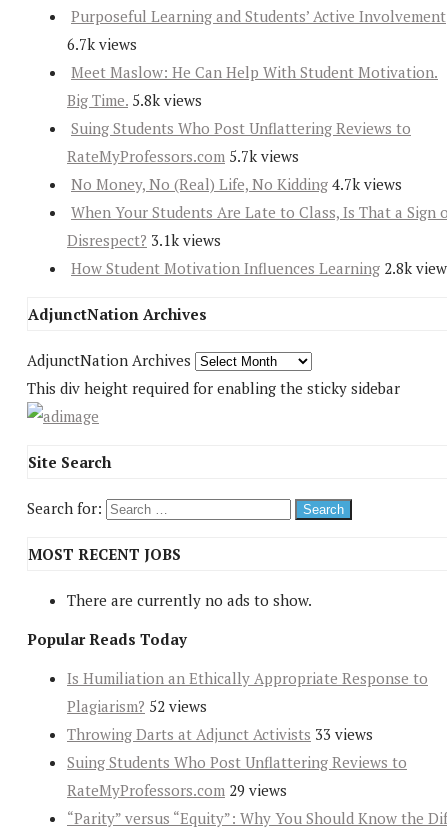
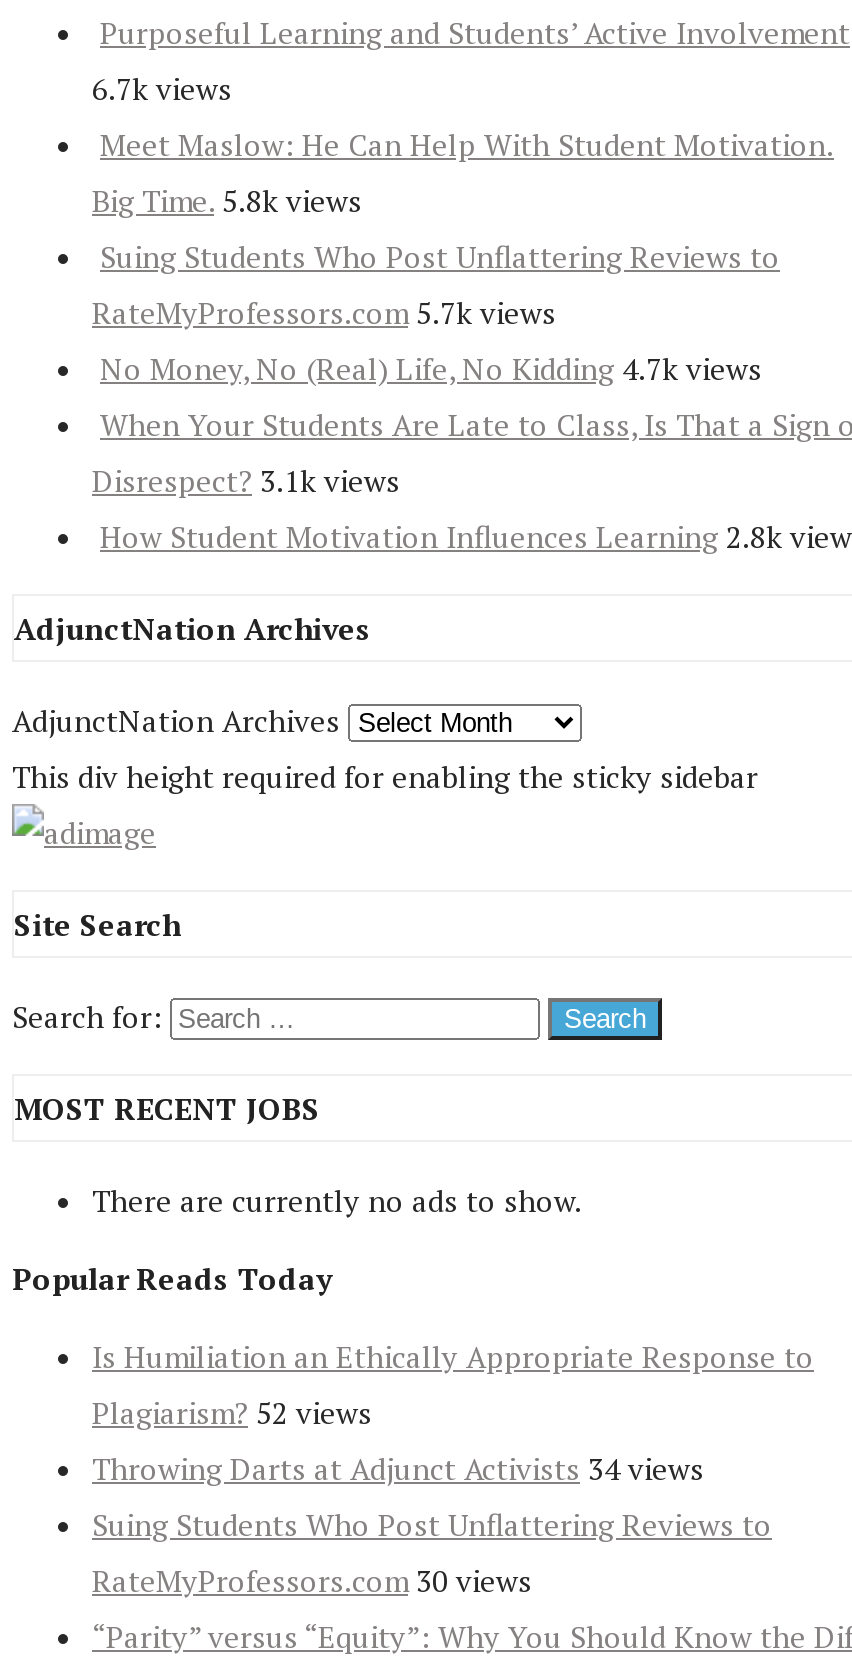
[67,724,373,744] Throwing Darts at Adjunct Activists 33 views -> [92,1449,704,1489] Throwing Darts at Adjunct Activists 34 views
[67,780,287,800] RateMyProfessors.com 29 views -> [92,1561,532,1601] RateMyProfessors.com 30 views

